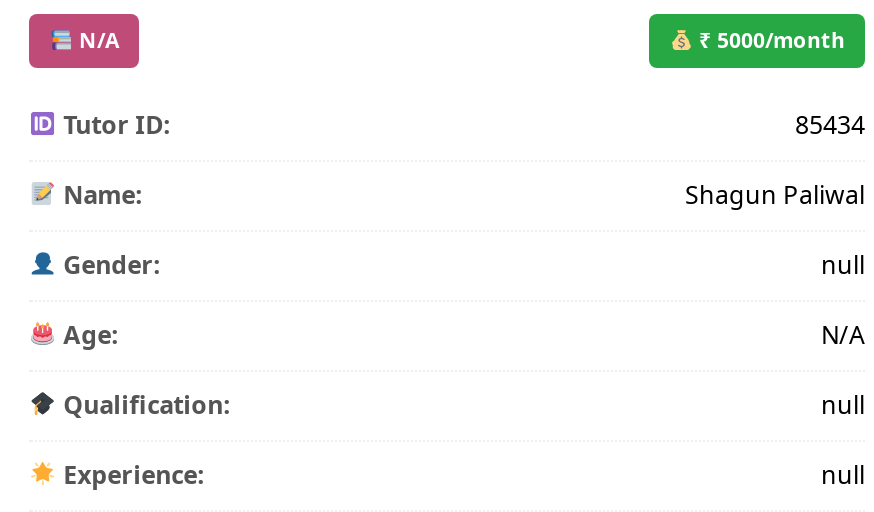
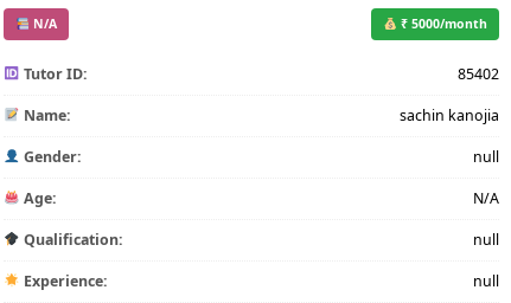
[795,108,865,142] 85434 -> [458,64,499,84] 85402
[685,178,865,212] Shagun Paliwal -> [400,105,499,125] sachin kanojia

